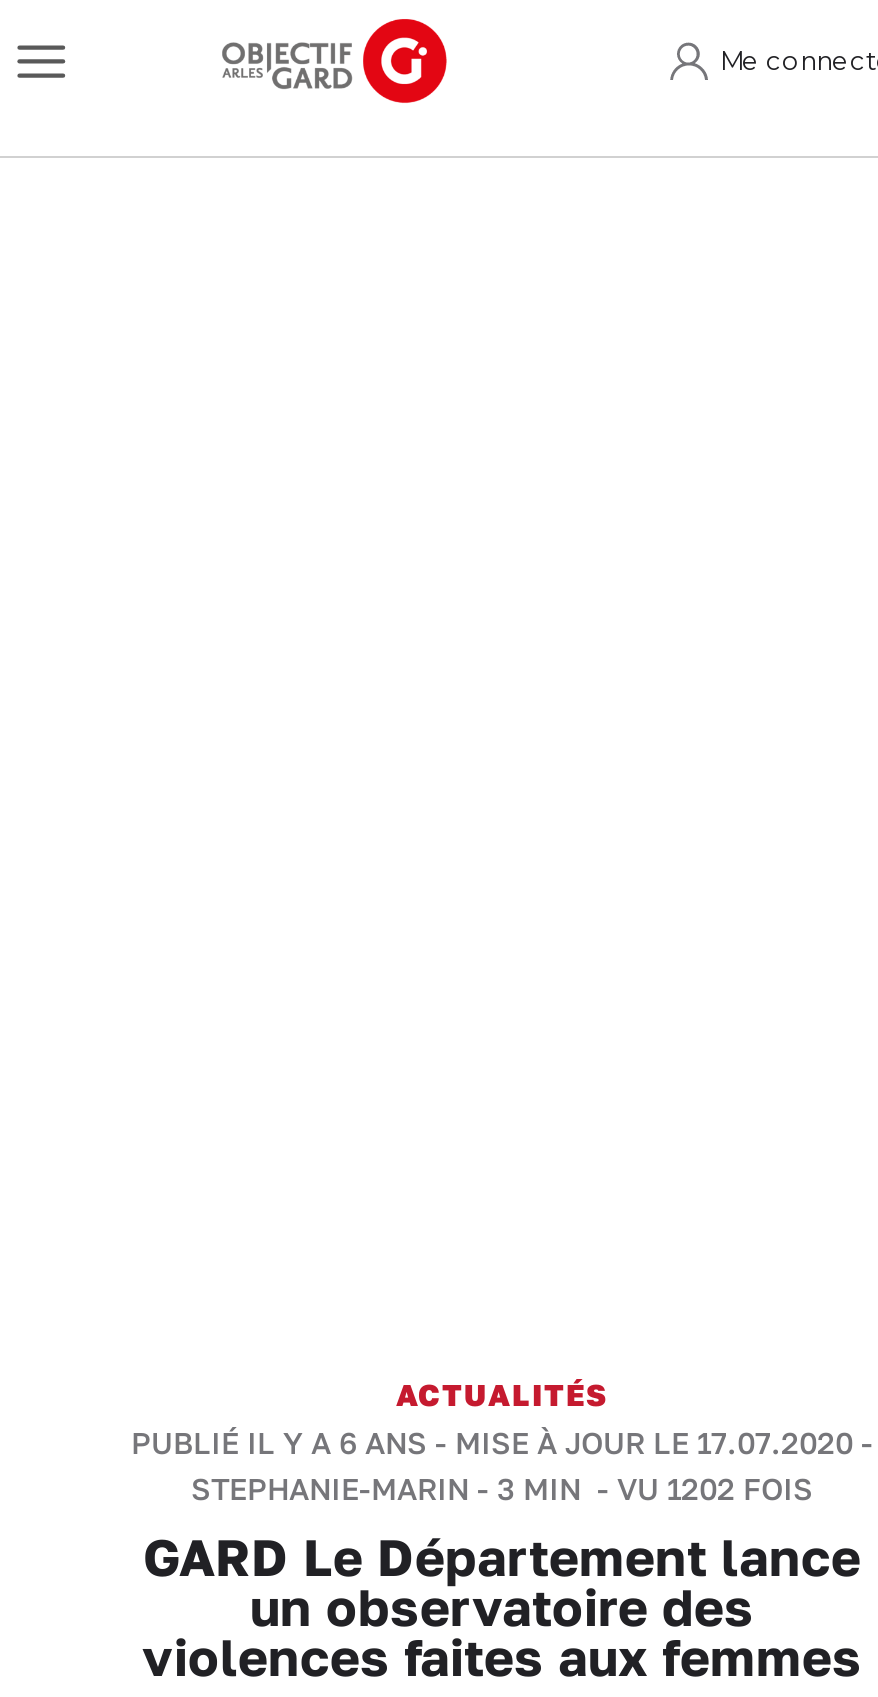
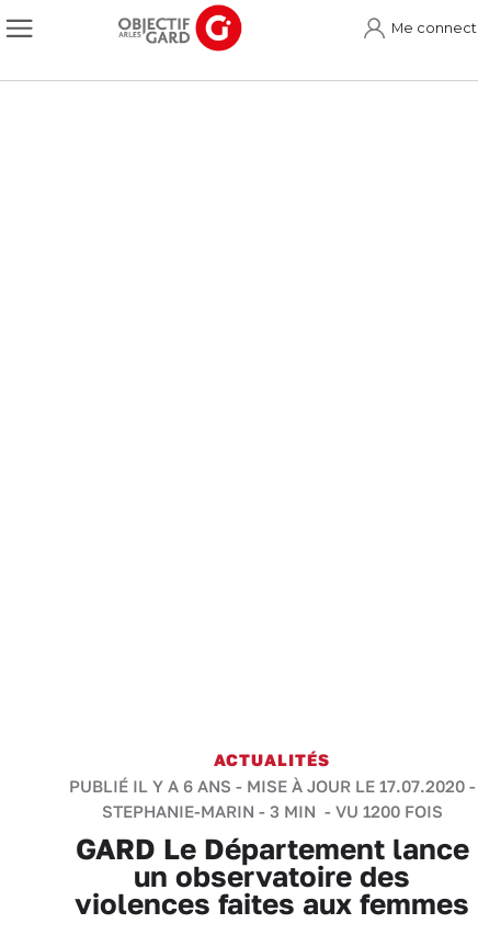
[191,1470,813,1506] STEPHANIE-MARIN - 3 MIN - VU 1202 FOIS -> [101,801,442,821] STEPHANIE-MARIN - 3 MIN - VU 1200 FOIS

